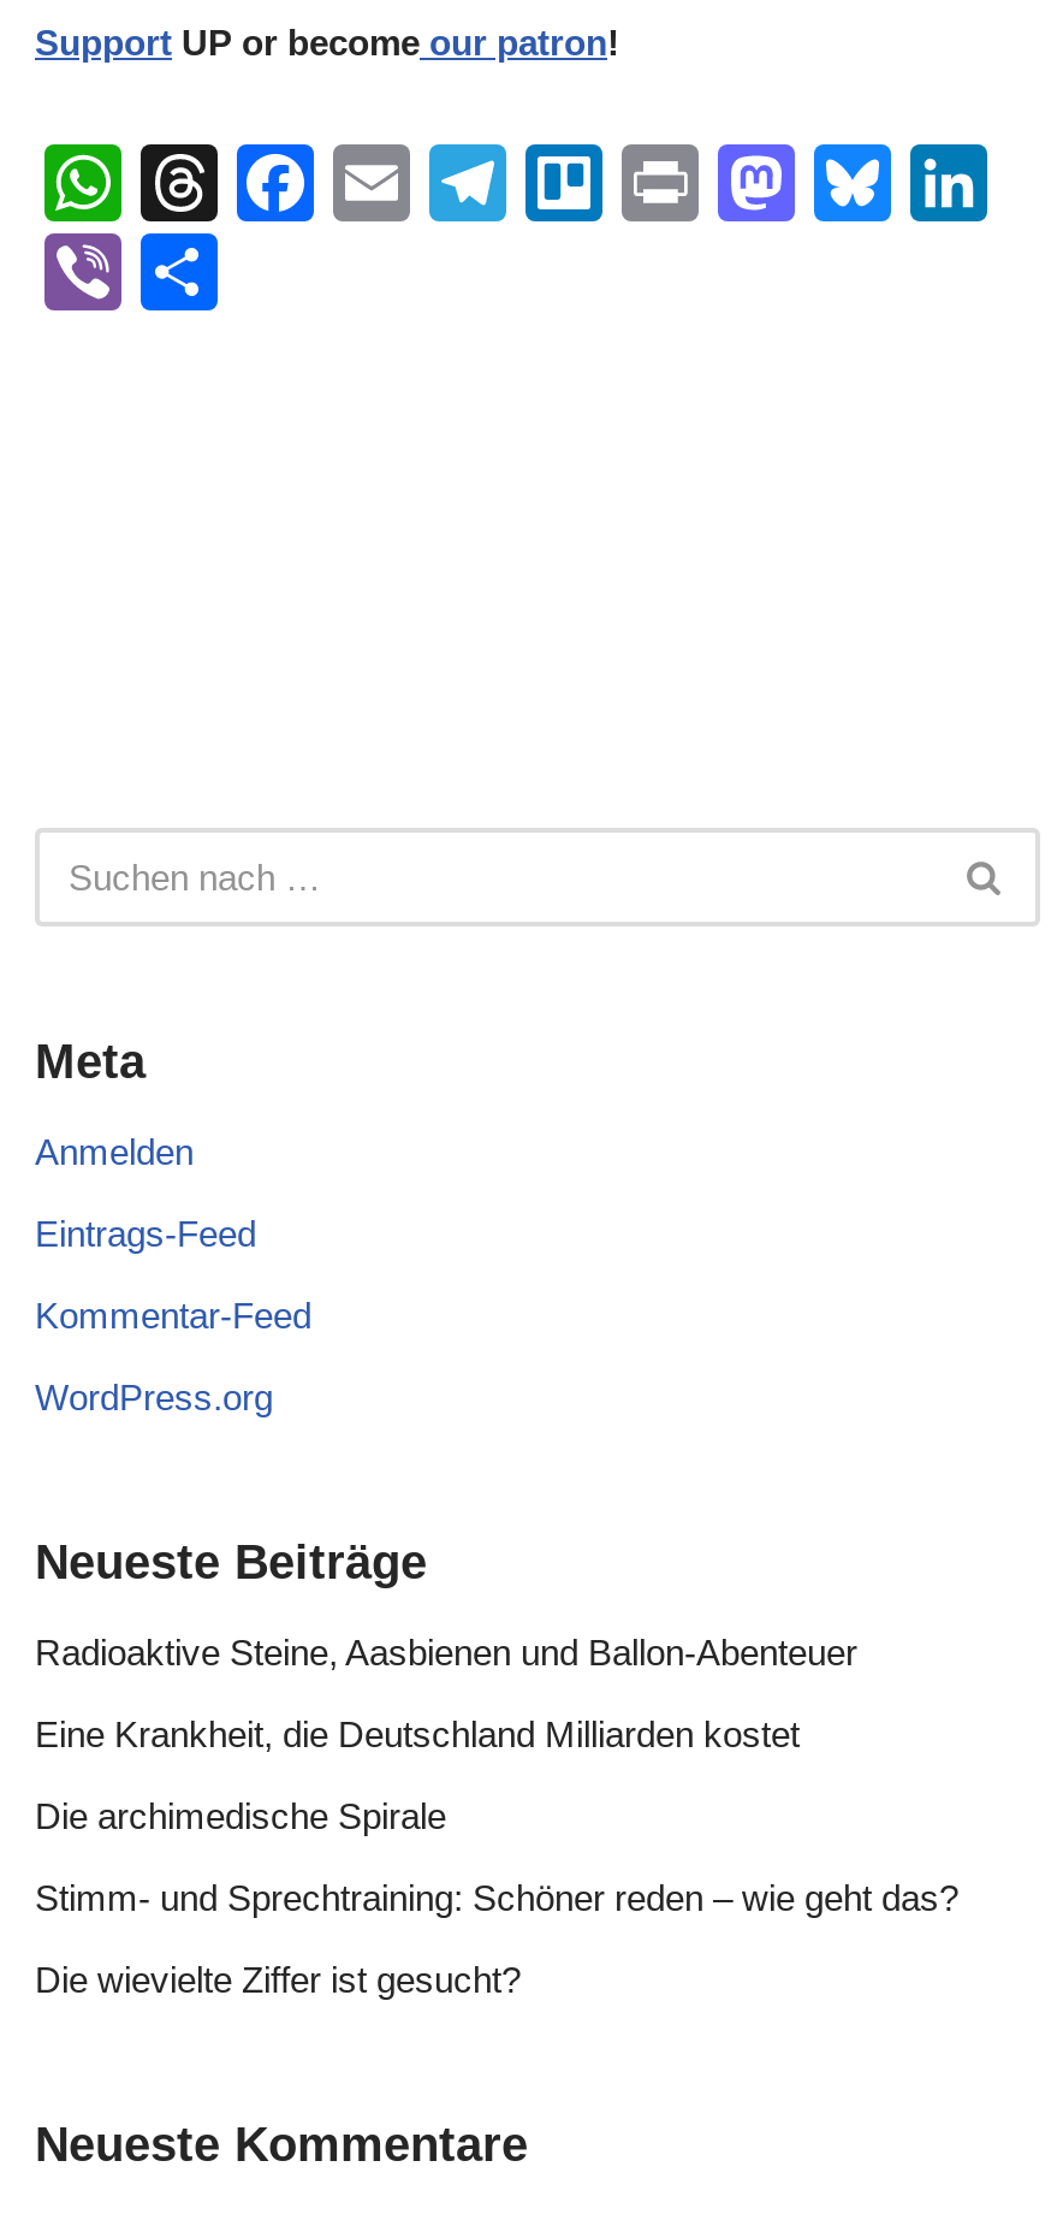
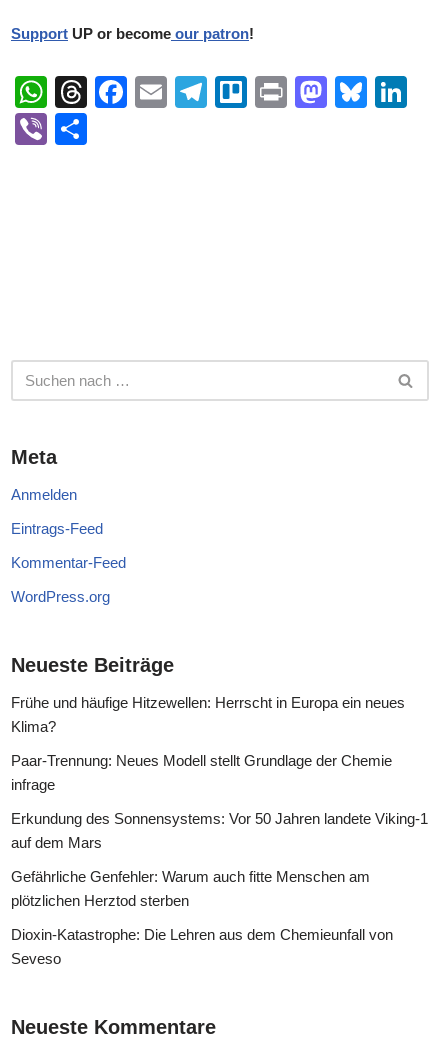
[35,1632,857,1673] Radioaktive Steine, Aasbienen und Ballon-Abenteuer -> [11,694,405,735] Frühe und häufige Hitzewellen: Herrscht in Europa ein neues | Klima?
[35,1713,800,1754] Eine Krankheit, die Deutschland Milliarden kostet -> [11,752,392,793] Paar-Trennung: Neues Modell stellt Grundlage der Chemie | infrage
[35,1795,446,1836] Die archimedische Spirale -> [11,810,428,851] Erkundung des Sonnensystems: Vor 50 Jahren landete Viking-1 | auf dem Mars
[35,1877,958,1918] Stimm- und Sprechtraining: Schöner reden – wie geht das? -> [11,868,370,909] Gefährliche Genfehler: Warum auch fitte Menschen am | plötzlichen Herztod sterben
[35,1959,521,2000] Die wievielte Ziffer ist gesucht? -> [11,926,393,967] Dioxin-Katastrophe: Die Lehren aus dem Chemieunfall von | Seveso

